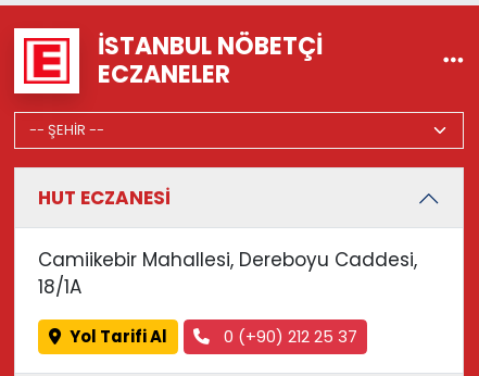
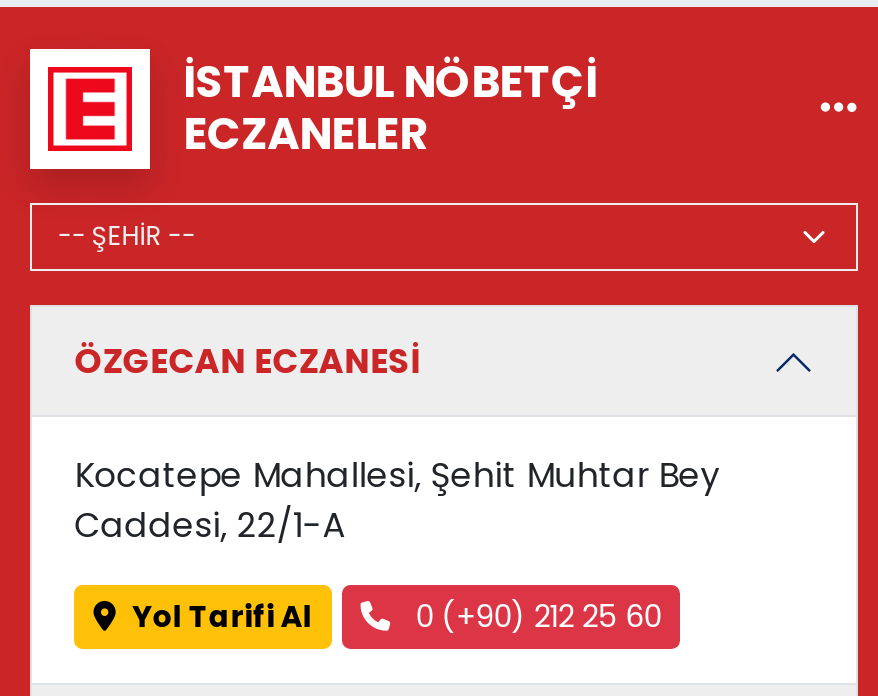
[38,185,171,211] HUT ECZANESİ -> [74,338,420,386] ÖZGECAN ECZANESİ
[38,247,417,300] Camiikebir Mahallesi, Dereboyu Caddesi, | 18/1A -> [74,451,720,549] Kocatepe Mahallesi, Şehit Muhtar Bey | Caddesi, 22/1-A
[219,325,357,348] 0 (+90) 212 25 37 -> [408,595,662,637] 0 (+90) 212 25 60

